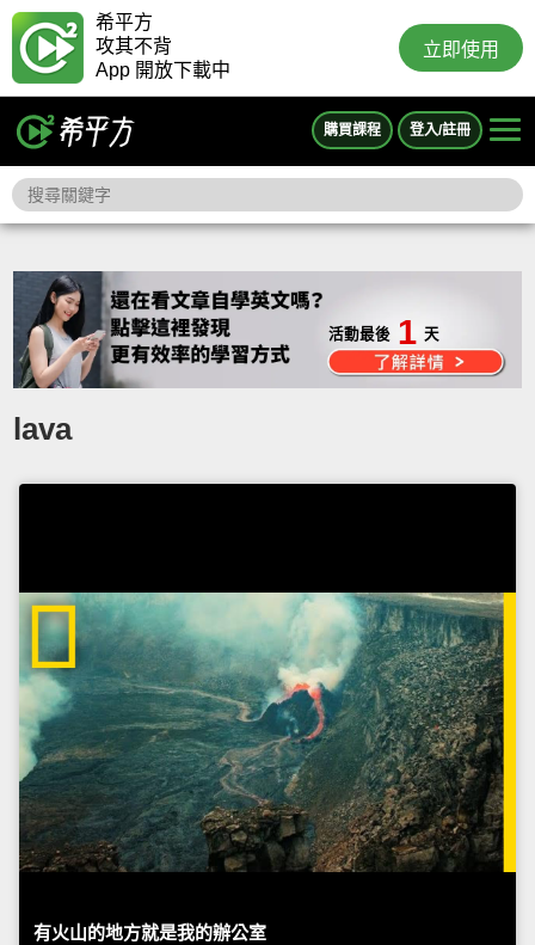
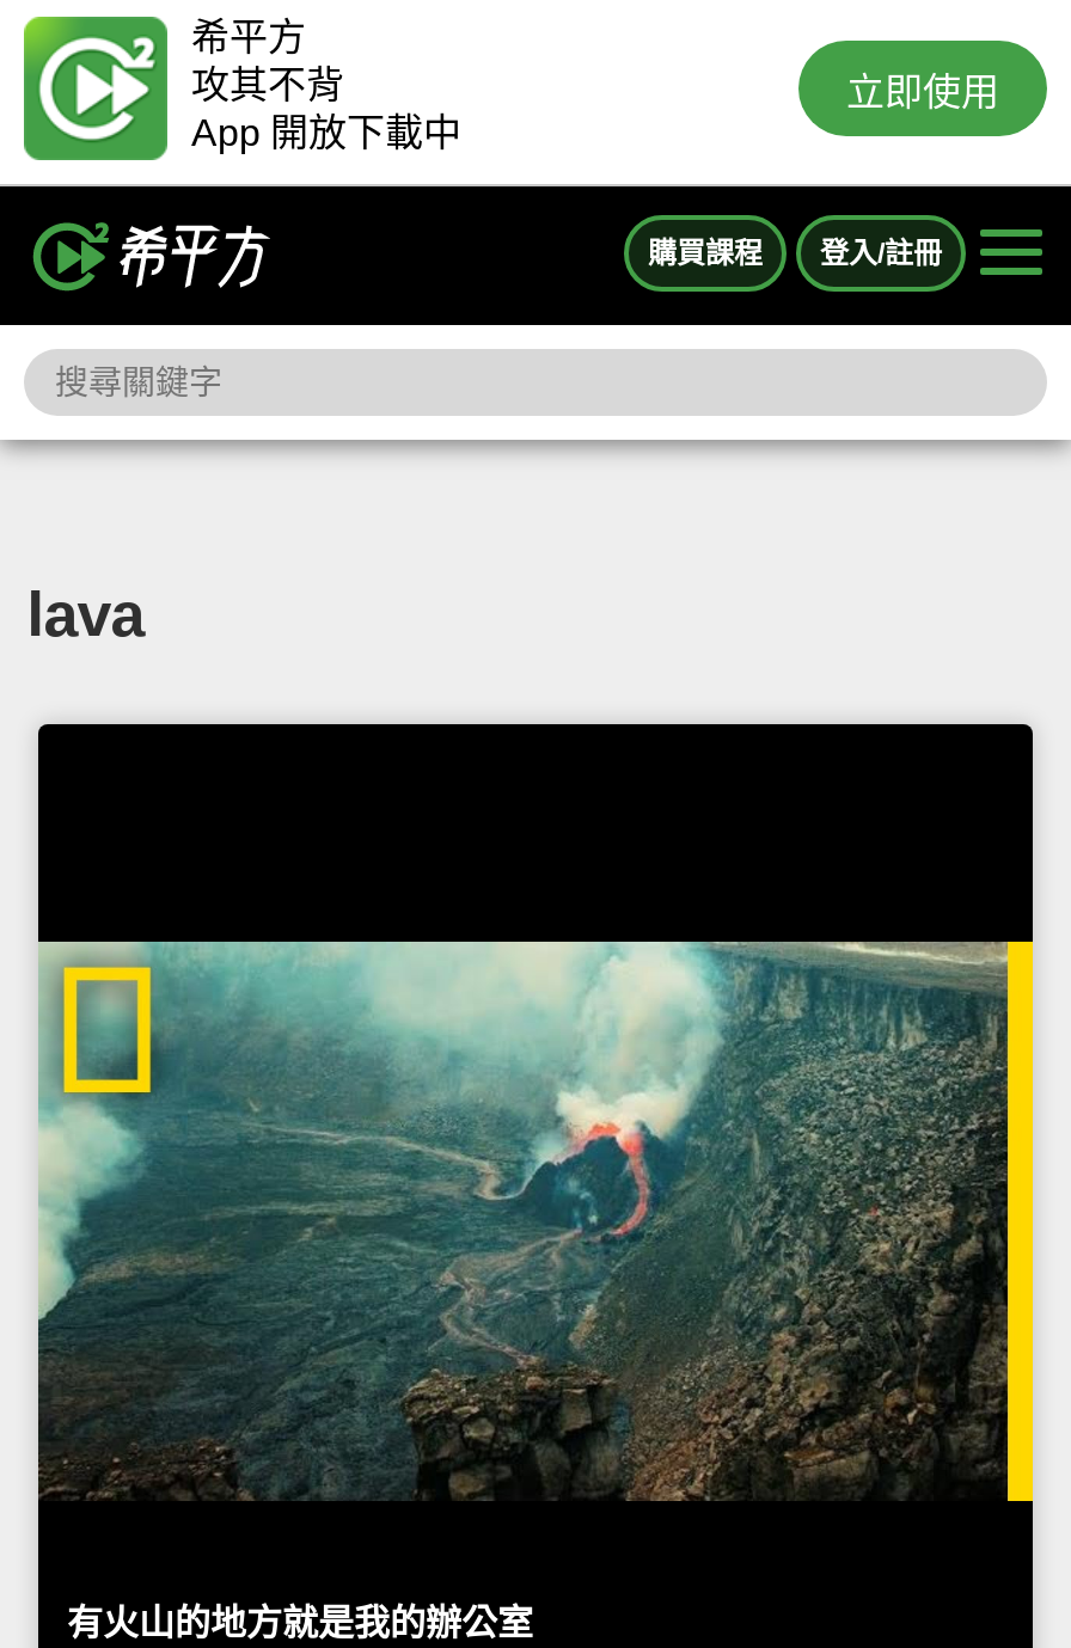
[329,313,440,351] 活動最後 1 天 -> none

